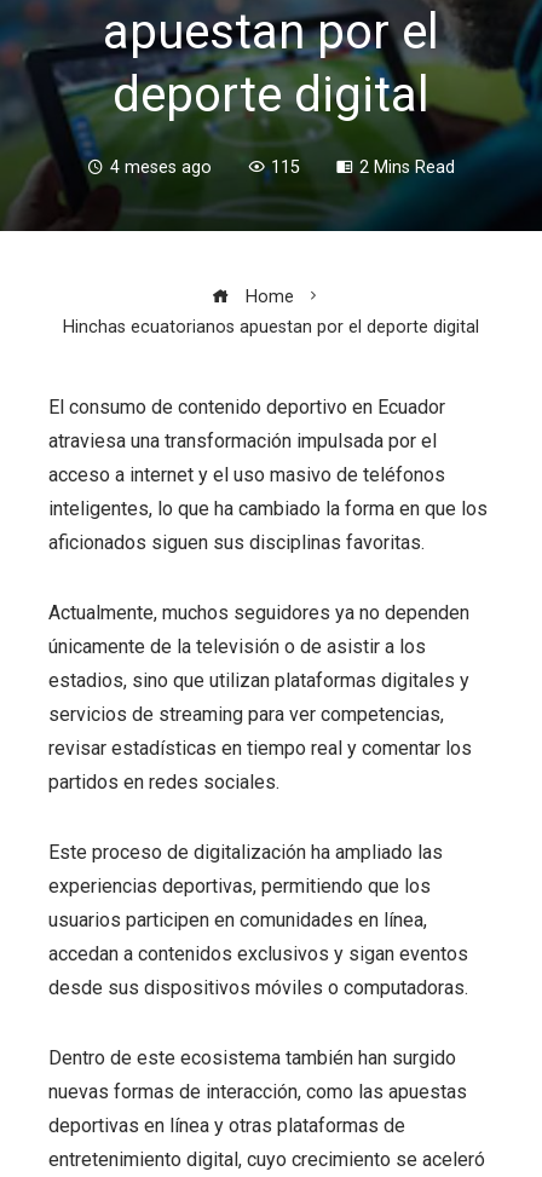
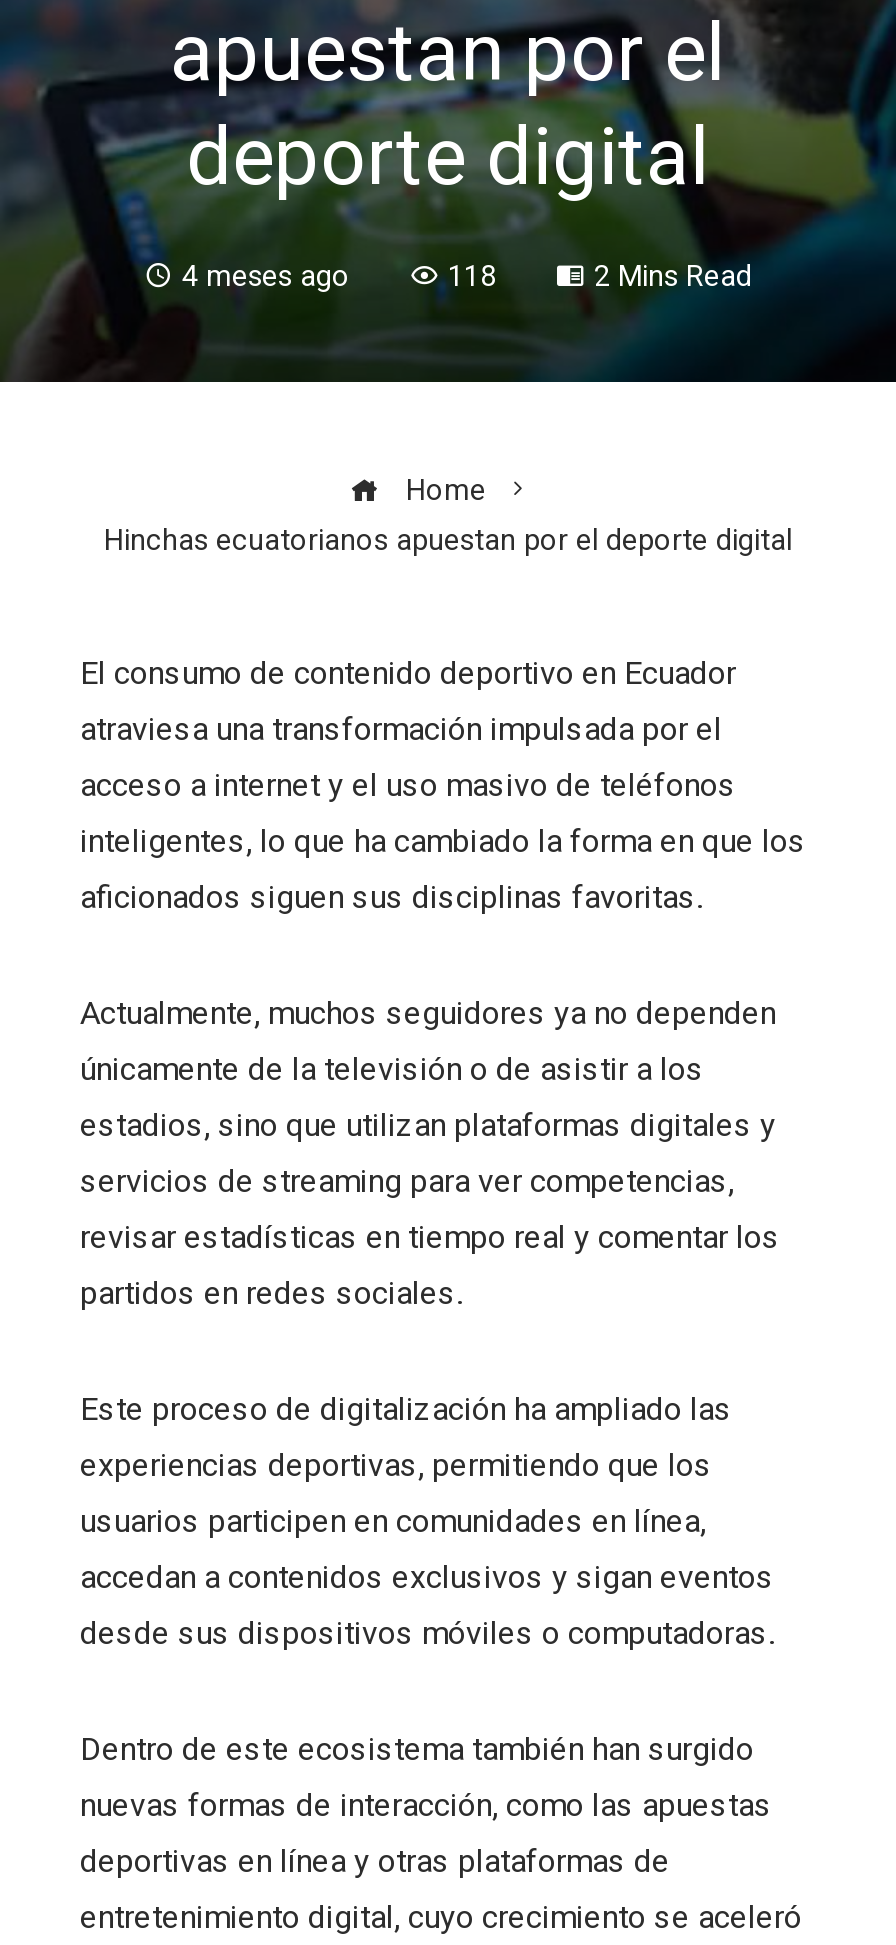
[271,157,300,178] 115 -> [448,260,496,294] 118

